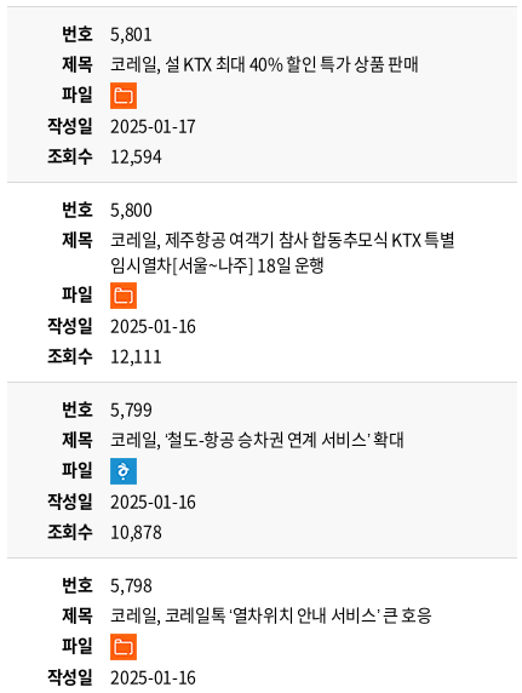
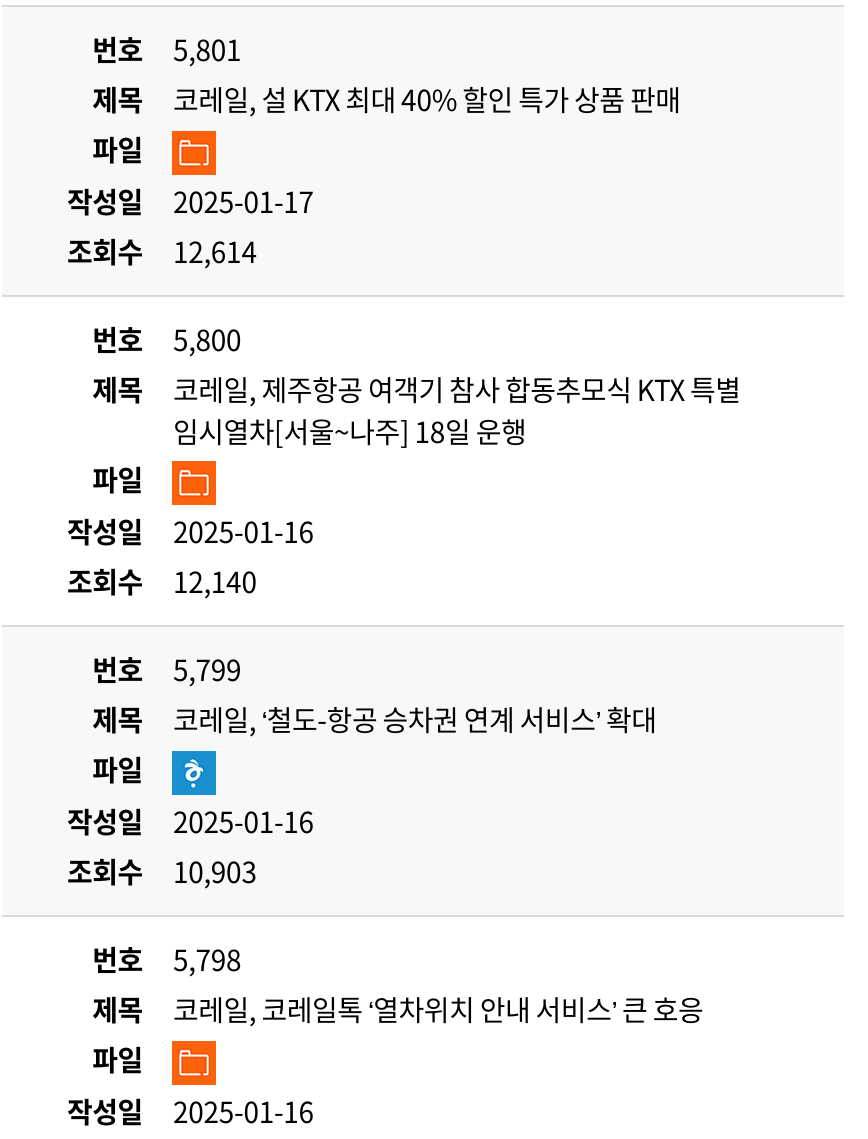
[47,143,161,167] 조회수 12,594 -> [67,231,257,271] 조회수 12,614
[47,343,161,367] 조회수 12,111 -> [67,561,257,601] 조회수 12,140
[47,519,161,543] 조회수 10,878 -> [67,851,257,891] 조회수 10,903

